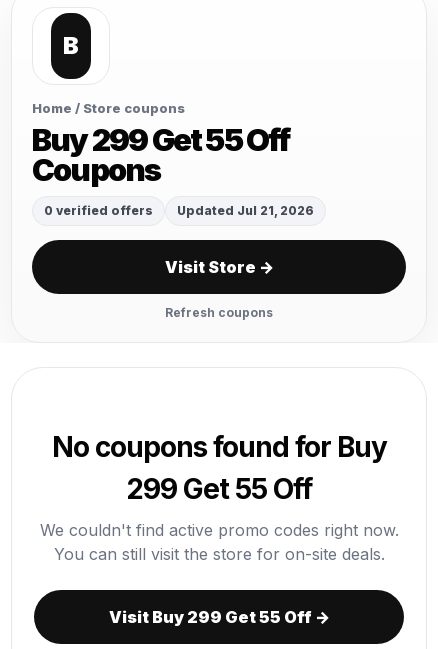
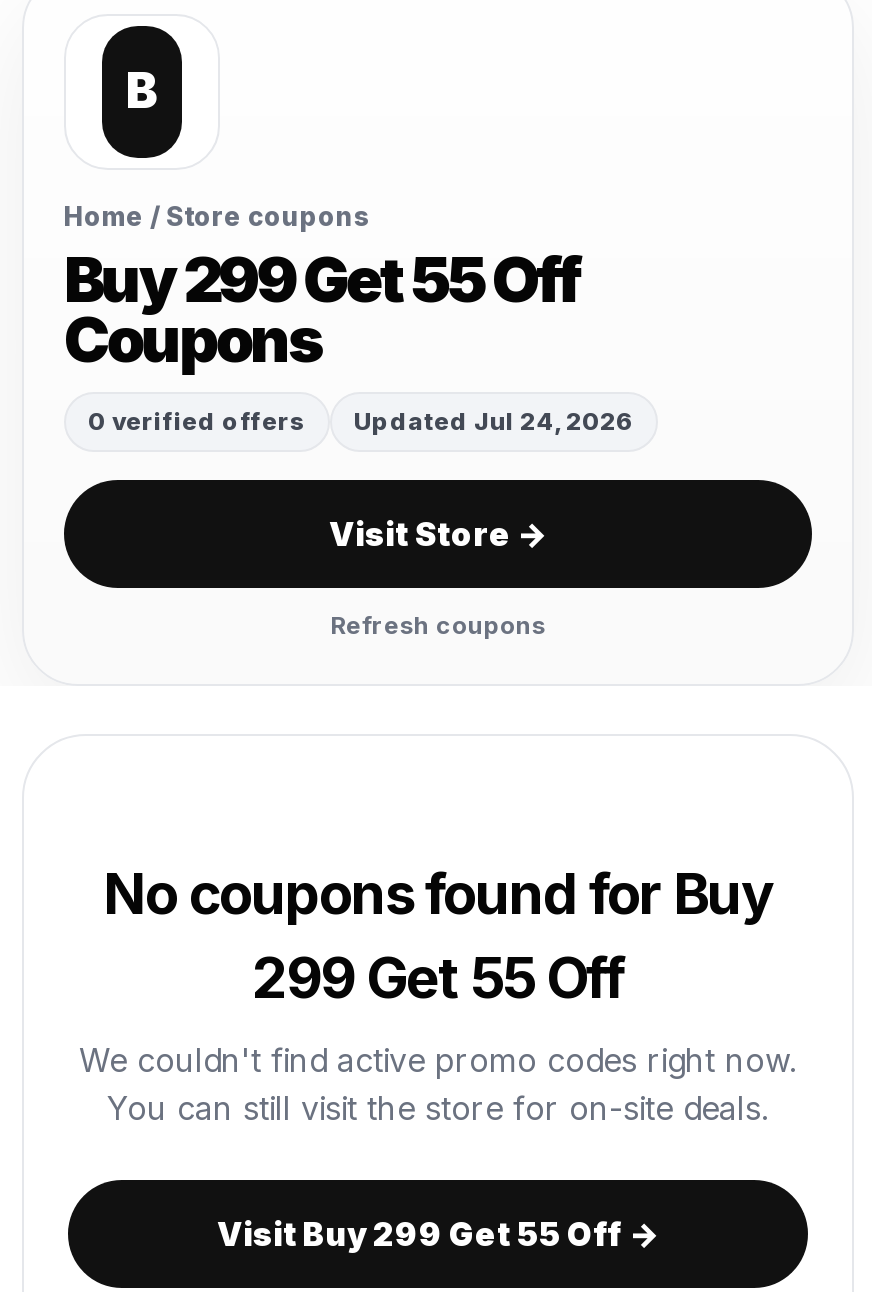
[177,203,314,218] Updated Jul 21, 2026 -> [354,406,634,436] Updated Jul 24, 2026

